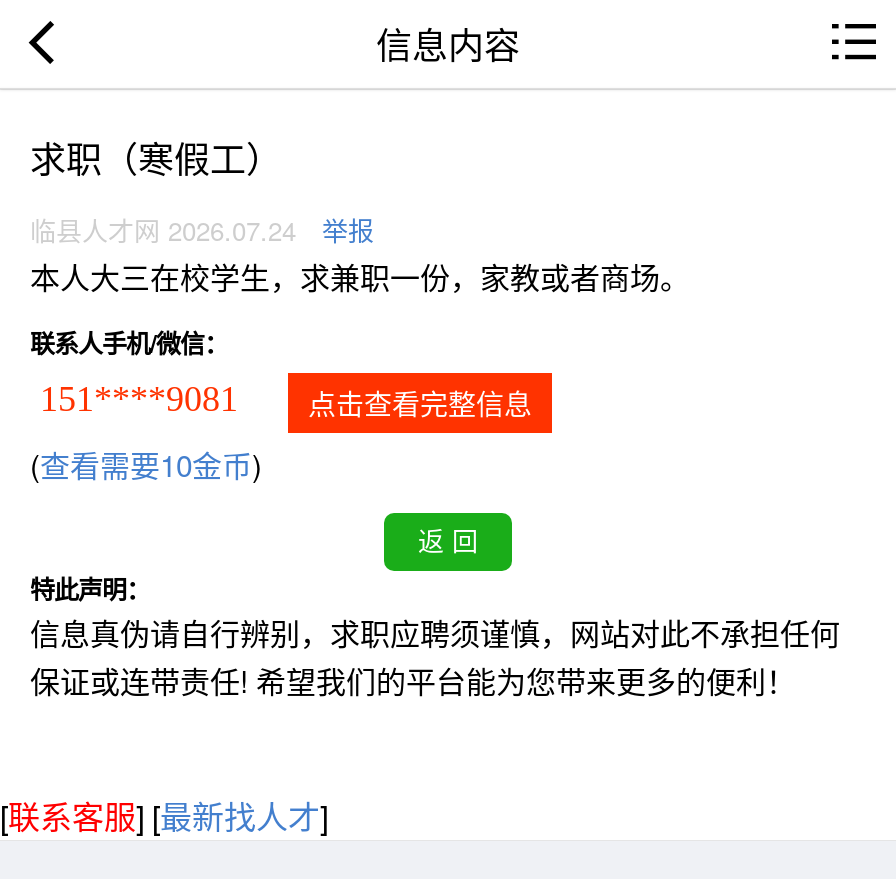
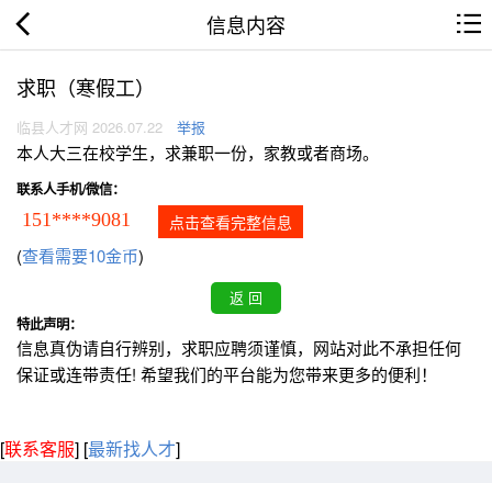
[30,211,374,249] 临县人才网 2026.07.24 举报 -> [16,117,205,137] 临县人才网 2026.07.22 举报

